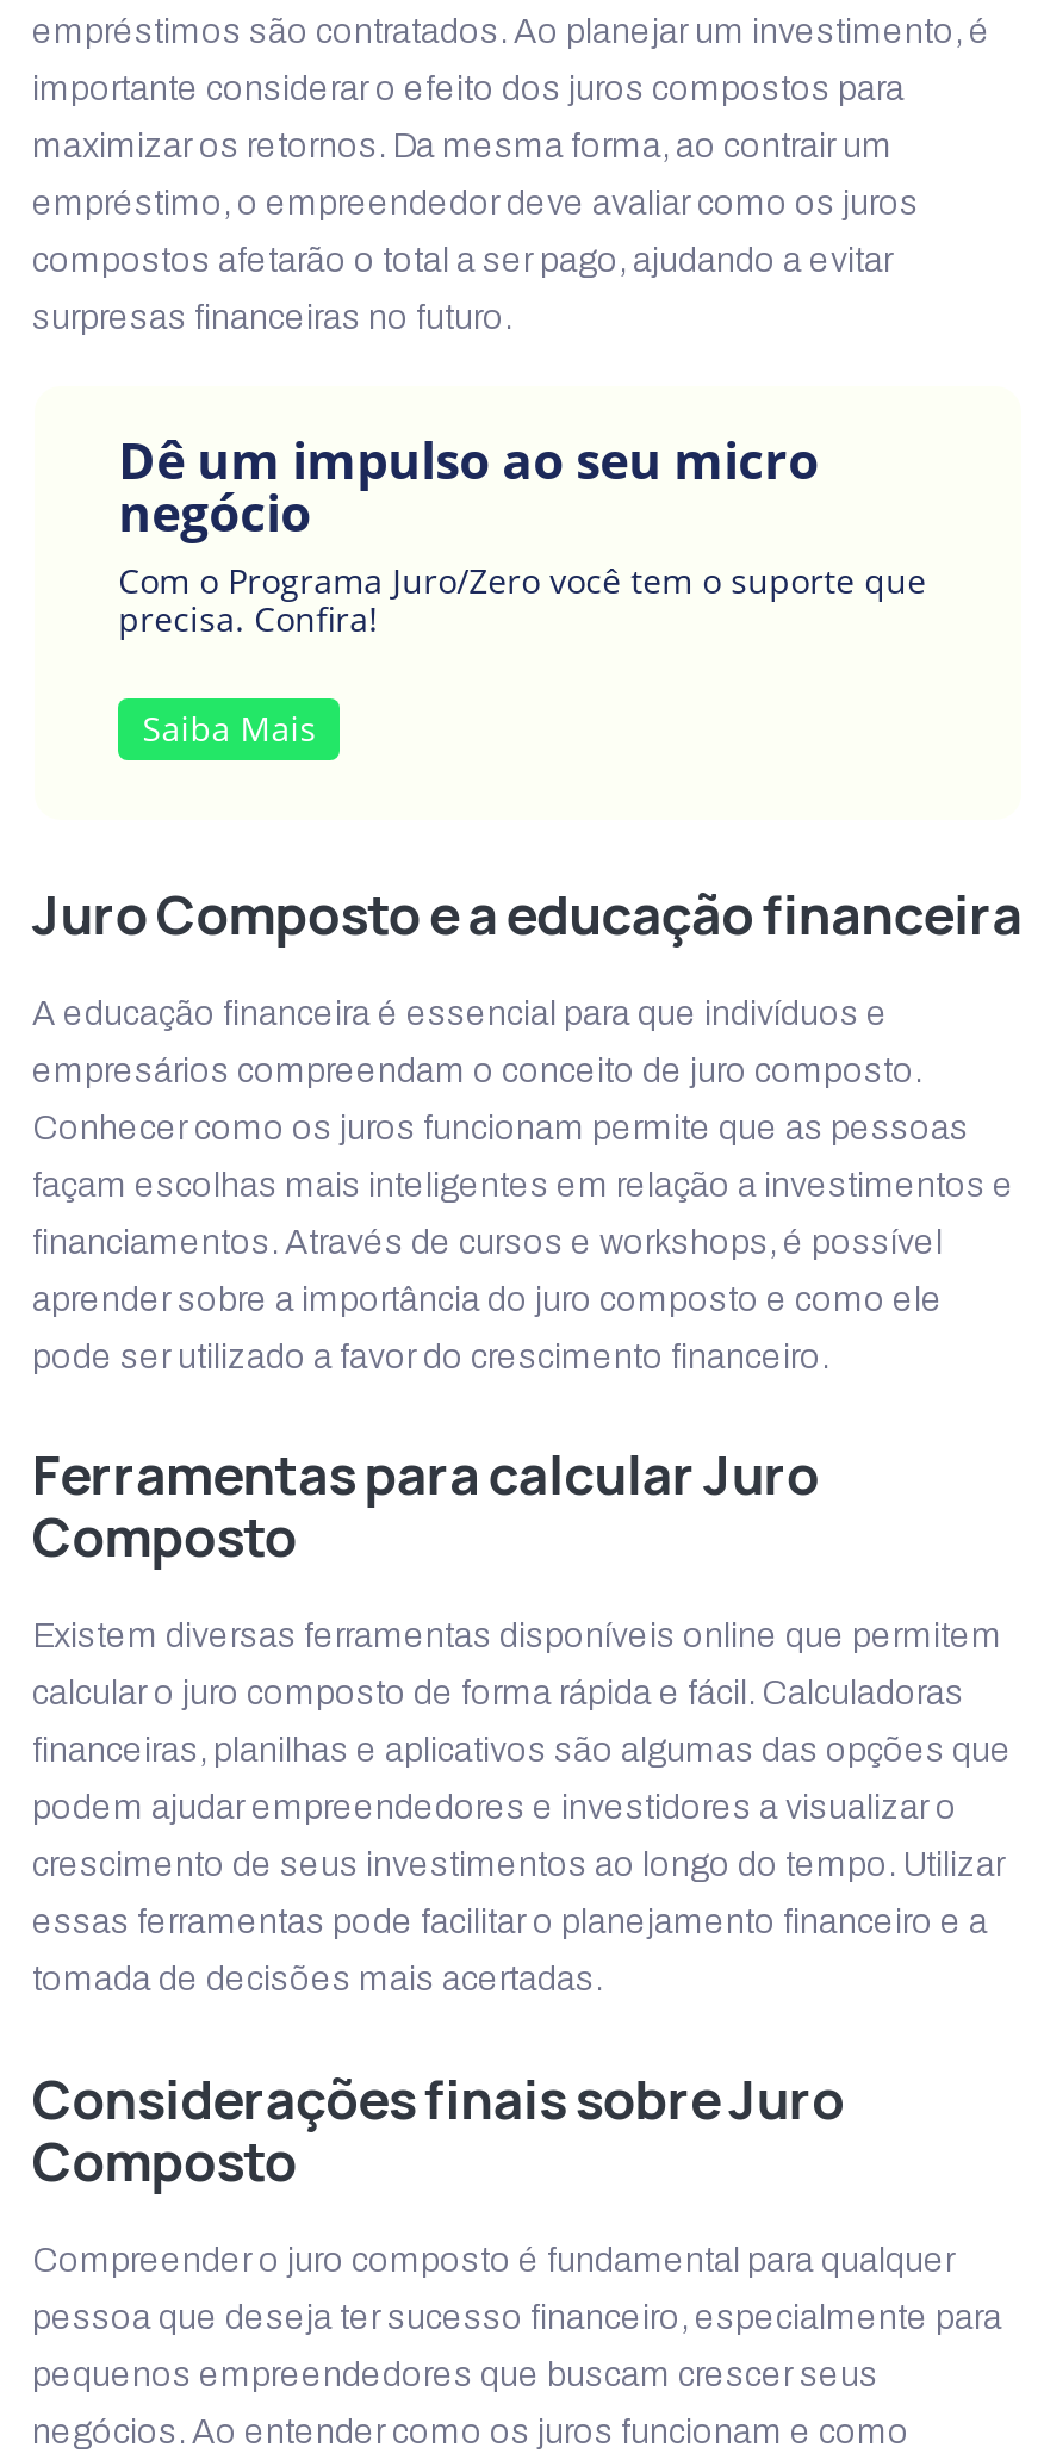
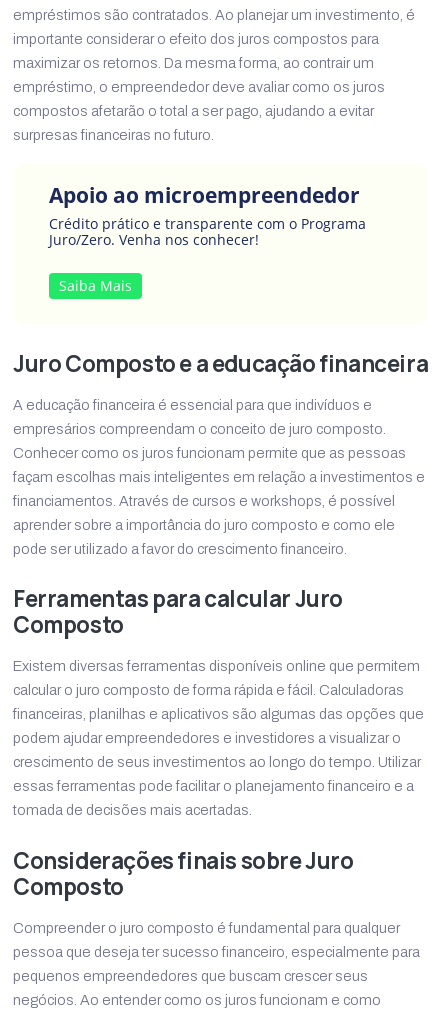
[118,426,926,641] Dê um impulso ao seu micro | negócio | Com o Programa Juro/Zero você tem o suporte que | precisa. Confira! -> [49,181,366,249] Apoio ao microempreendedor | Crédito prático e transparente com o Programa | Juro/Zero. Venha nos conhecer!

